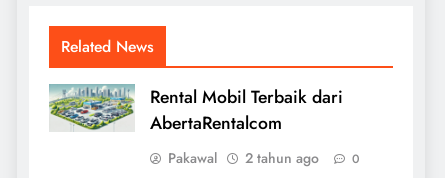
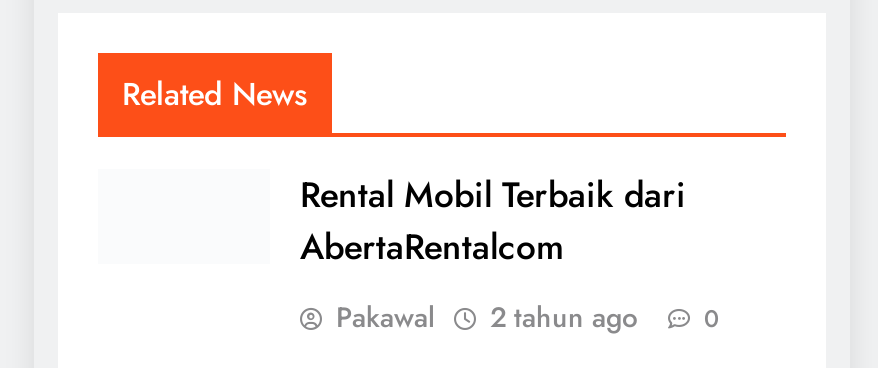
[48,83,136,131] [image] -> none

